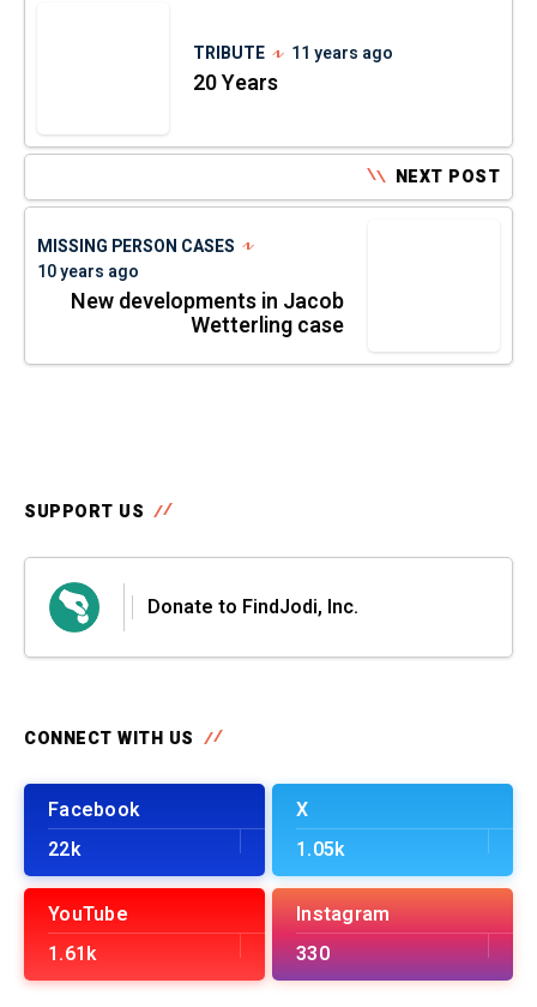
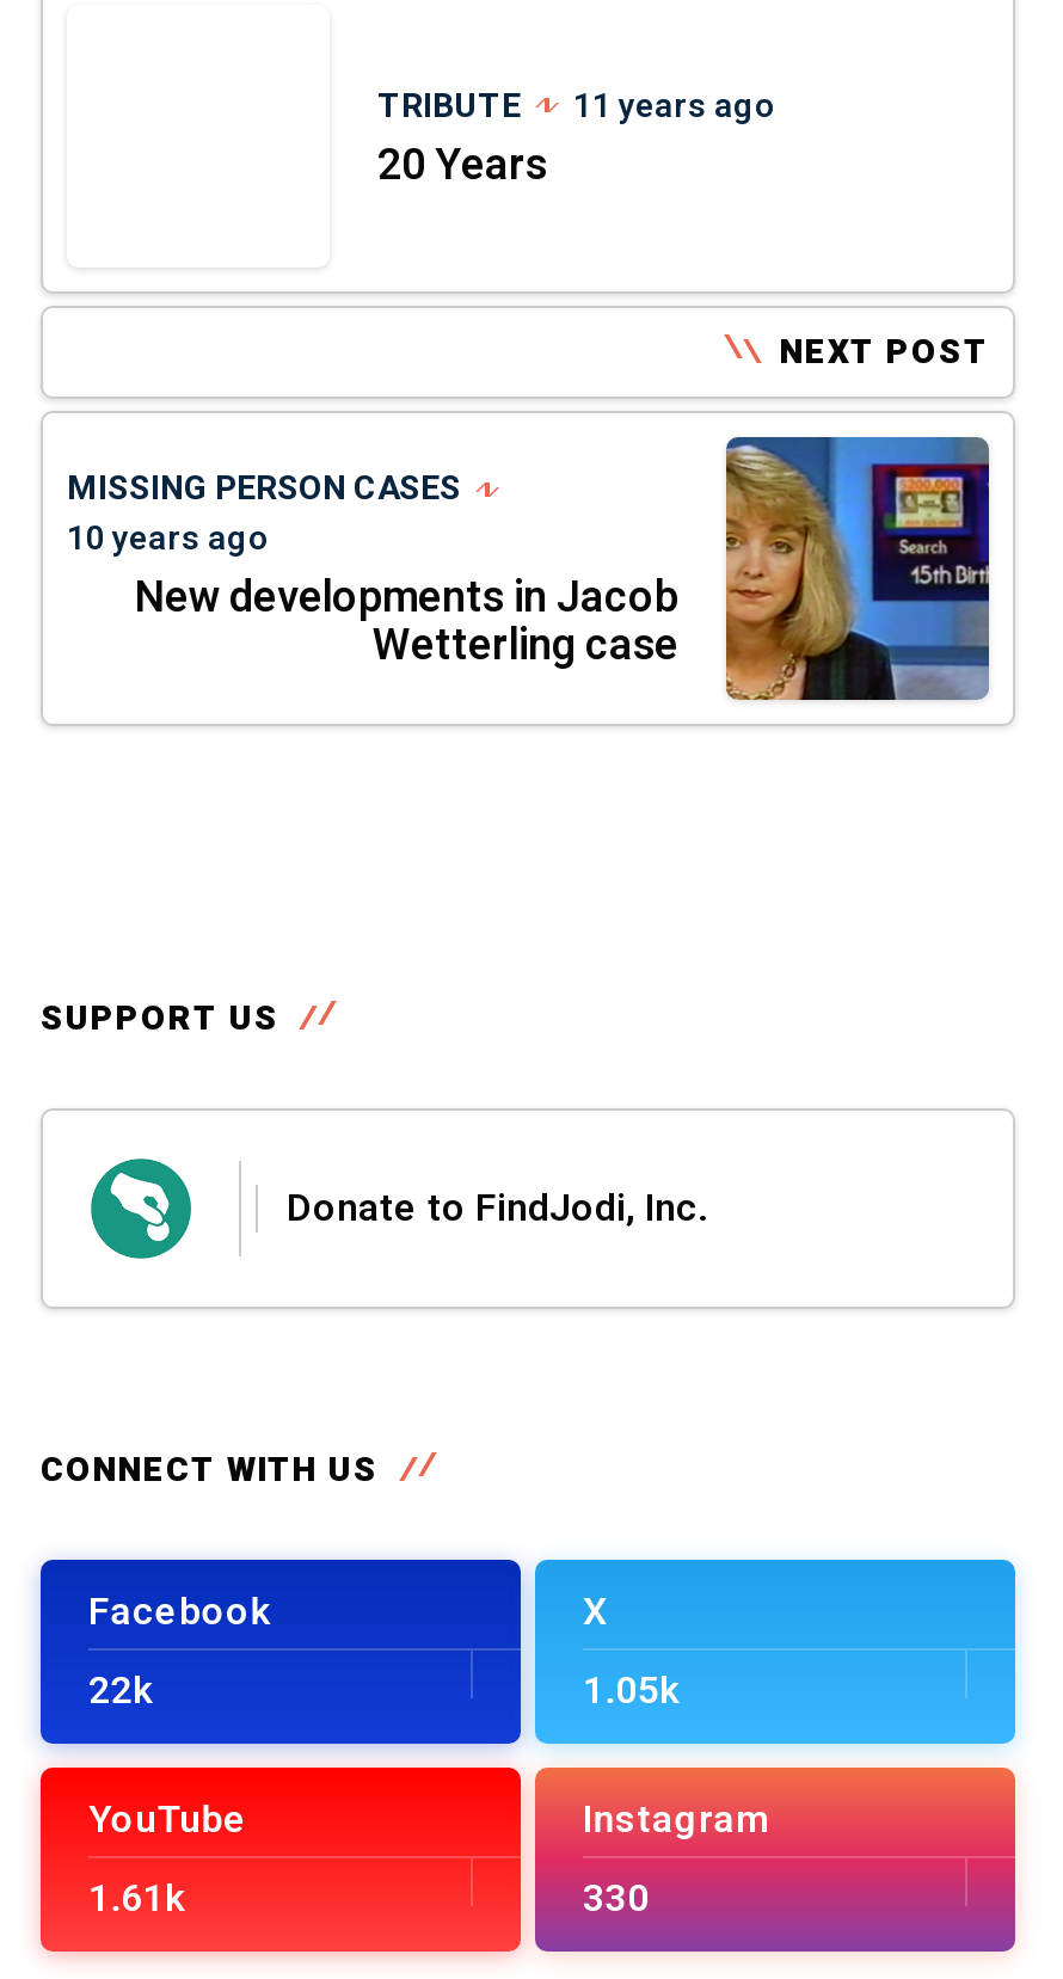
none -> [724,435,991,702] [image]

